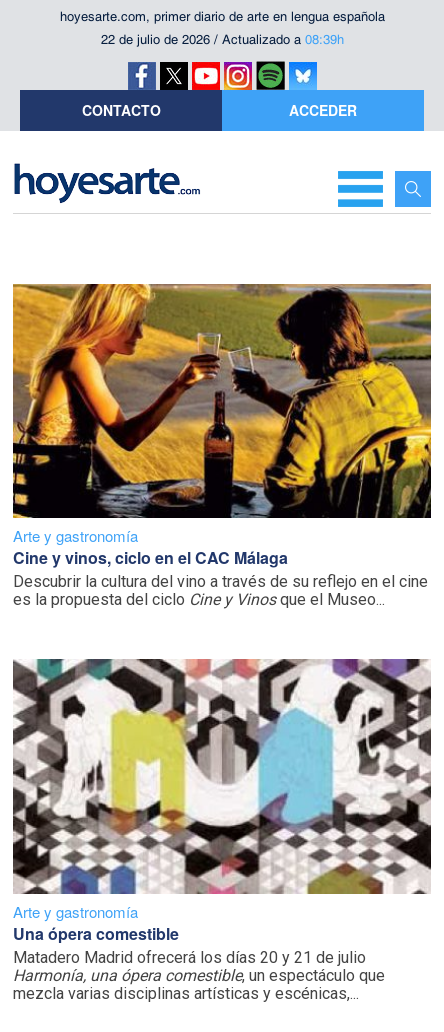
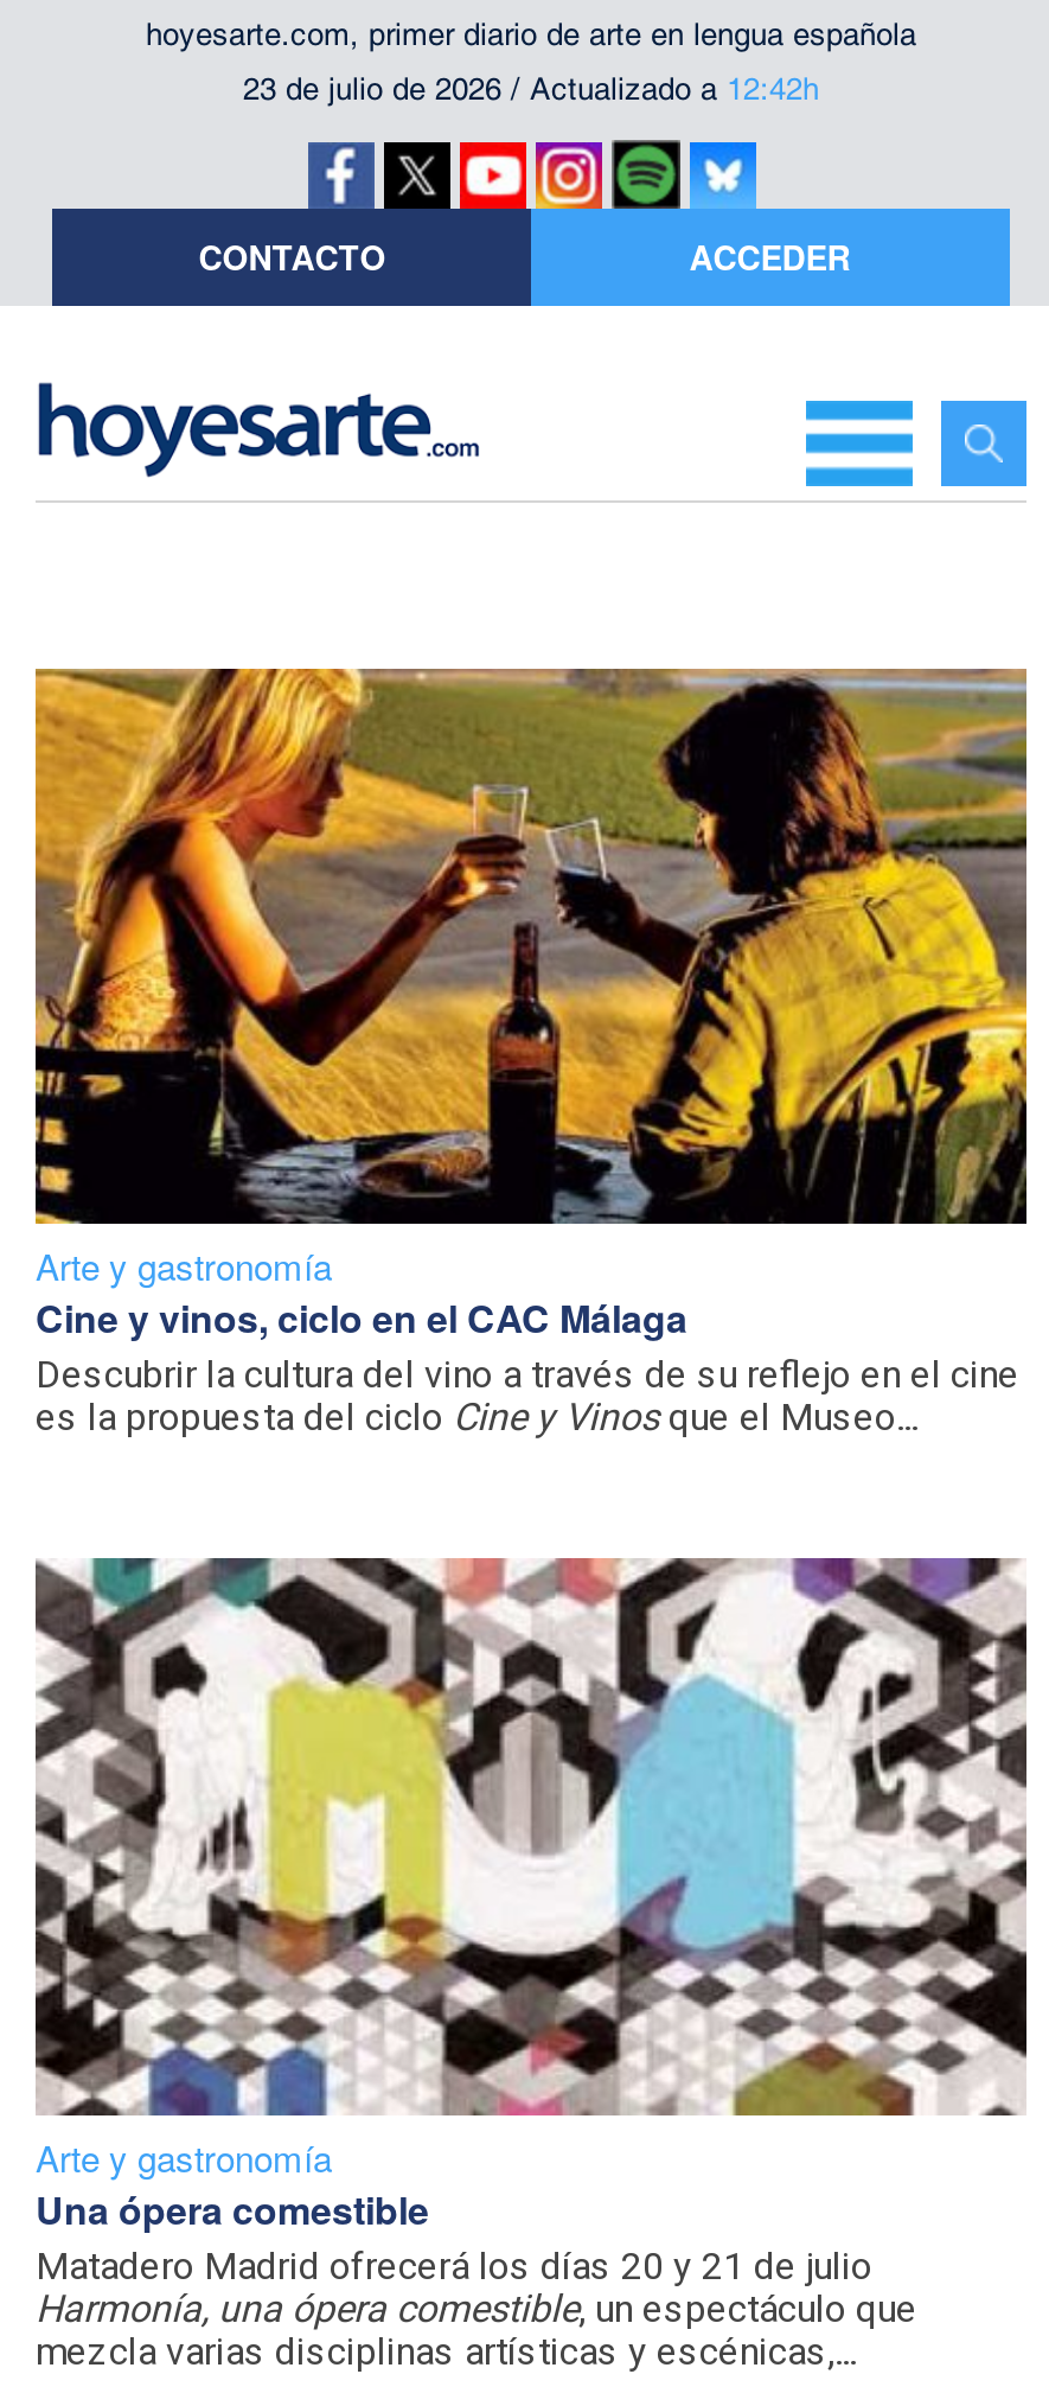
[100,32,343,47] 22 de julio de 2026 / Actualizado a 08:39h -> [243,71,819,107] 23 de julio de 2026 / Actualizado a 12:42h

